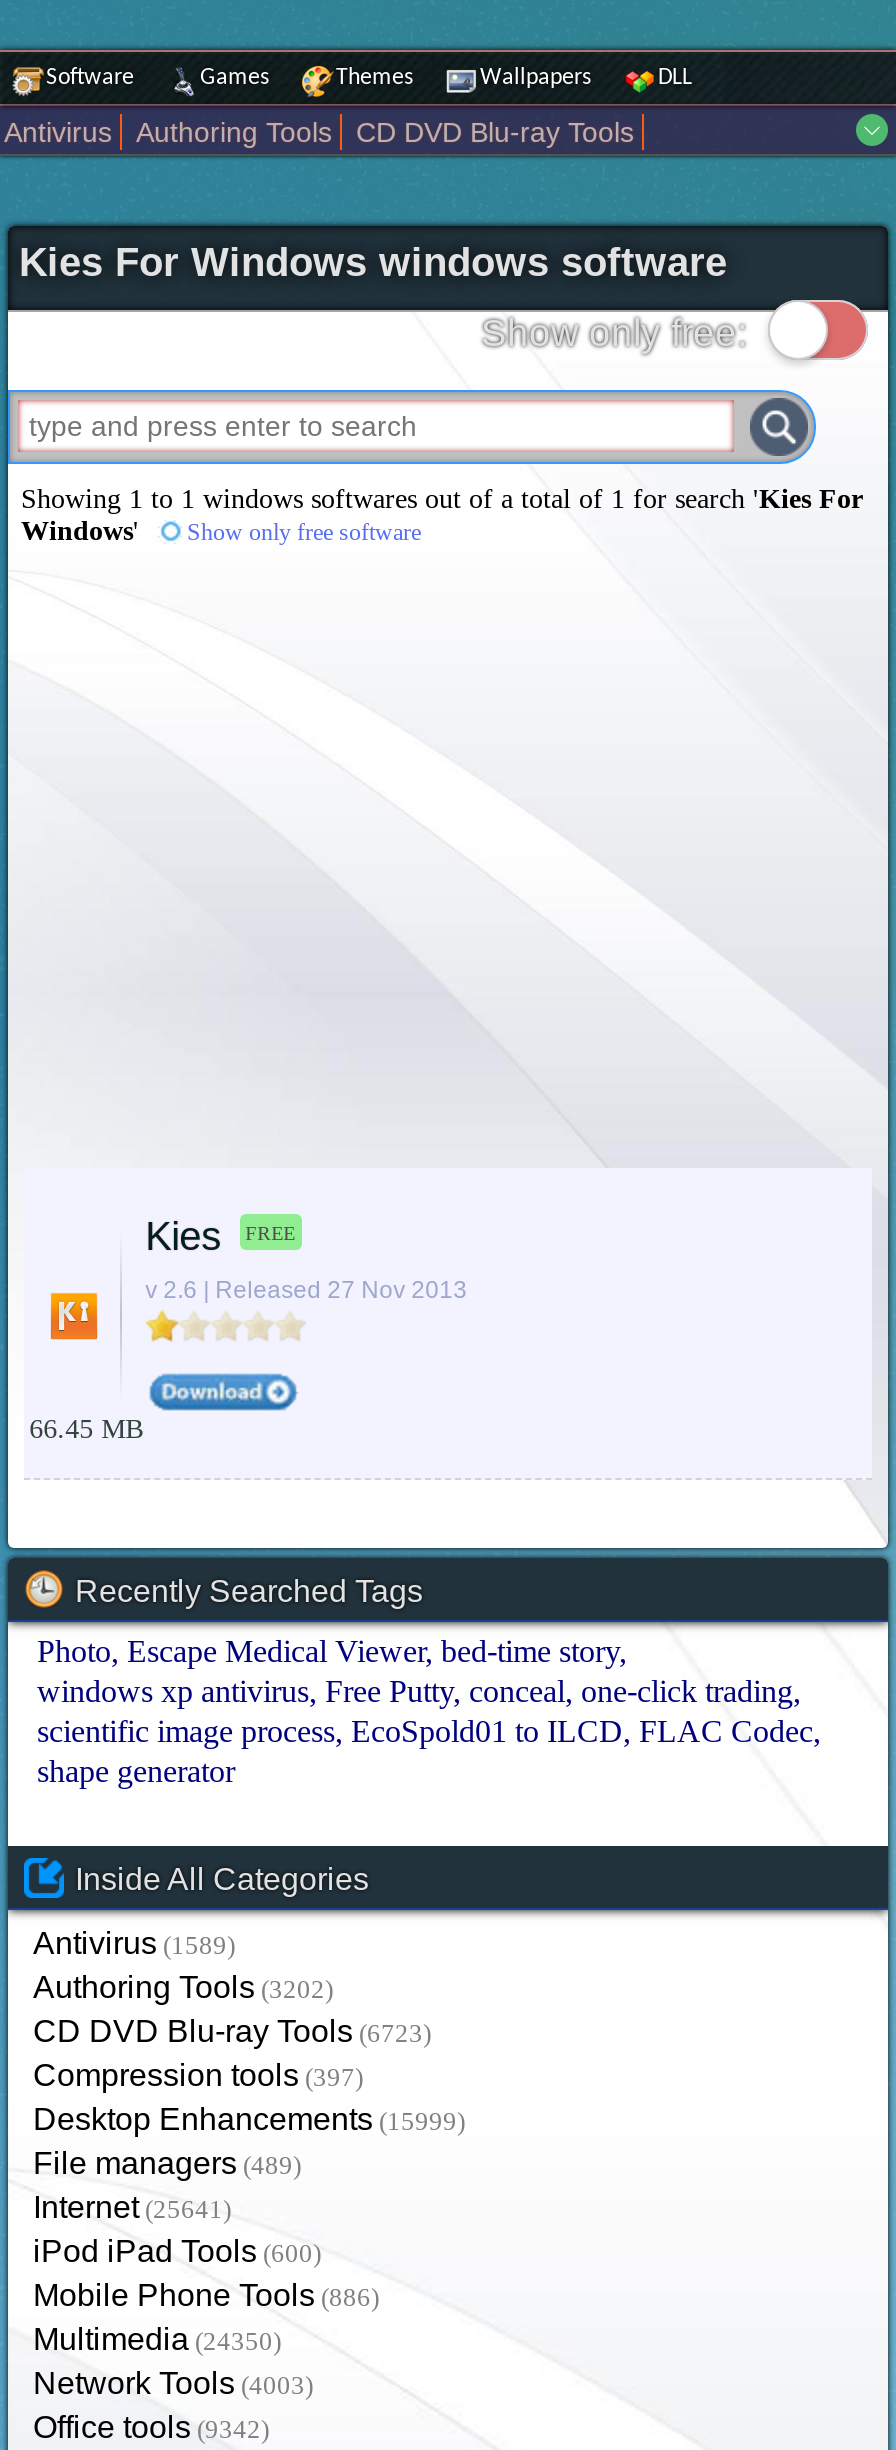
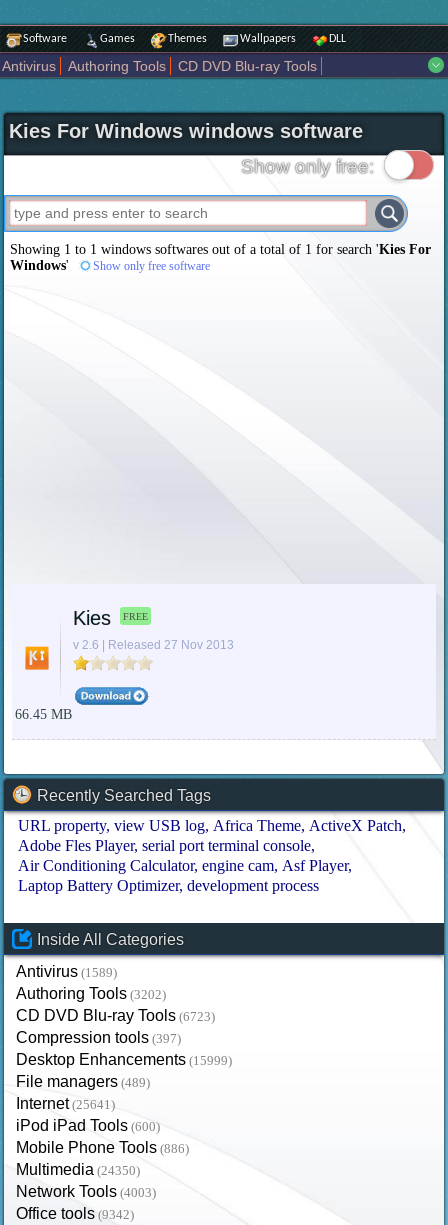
[37,1634,813,1788] Photo Escape Medical Viewer bed-time story | windows xp antivirus Free Putty conceal one-click trading | scientific image process EcoSpold01 to ILCD FLAC Codec | shape generator -> [18,817,402,894] URL property view USB log Africa Theme ActiveX Patch | Adobe Fles Player serial port terminal console | Air Conditioning Calculator engine cam Asf Player | Laptop Battery Optimizer development process

